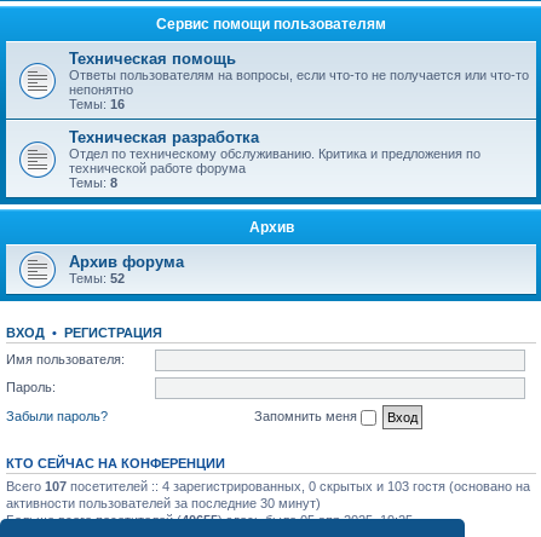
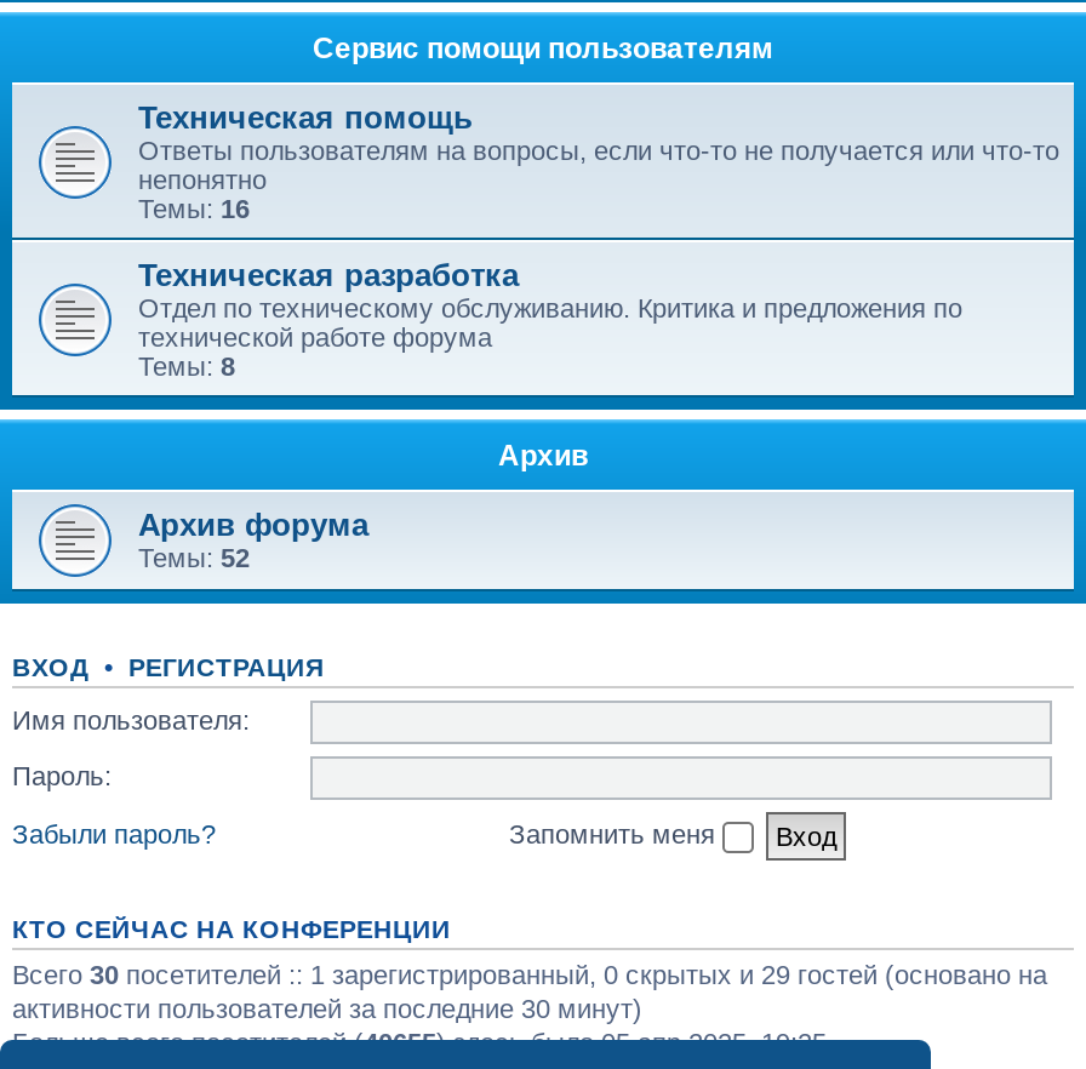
[6,478,530,493] Всего 107 посетителей :: 4 зарегистрированных, 0 скрытых и 103 гостя (основано на -> [12,959,1047,988] Всего 30 посетителей :: 1 зарегистрированный, 0 скрытых и 29 гостей (основано на

